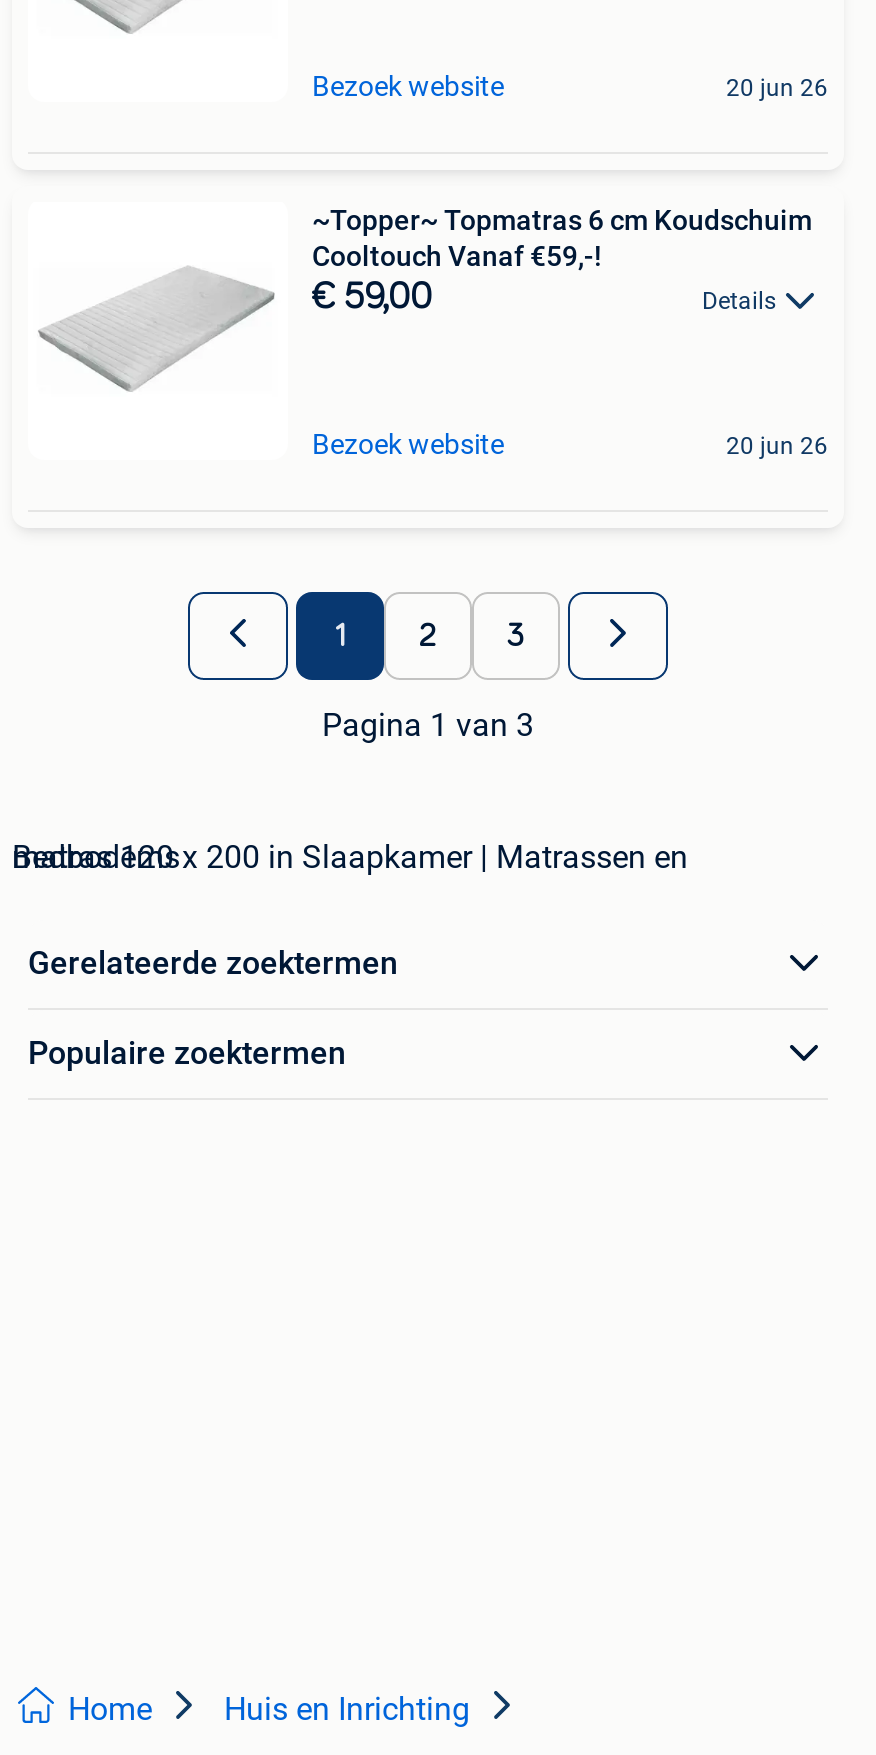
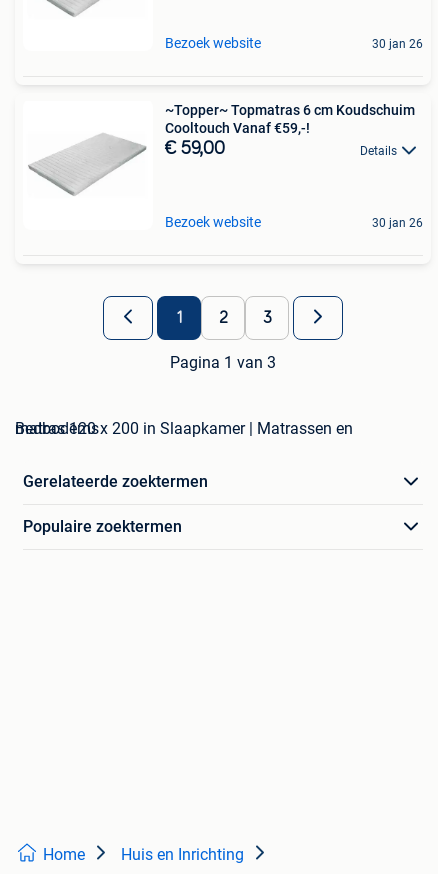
[726,75,828,103] 20 jun 26 -> [372,37,423,51] 30 jan 26
[726,433,828,461] 20 jun 26 -> [372,216,423,230] 30 jan 26

